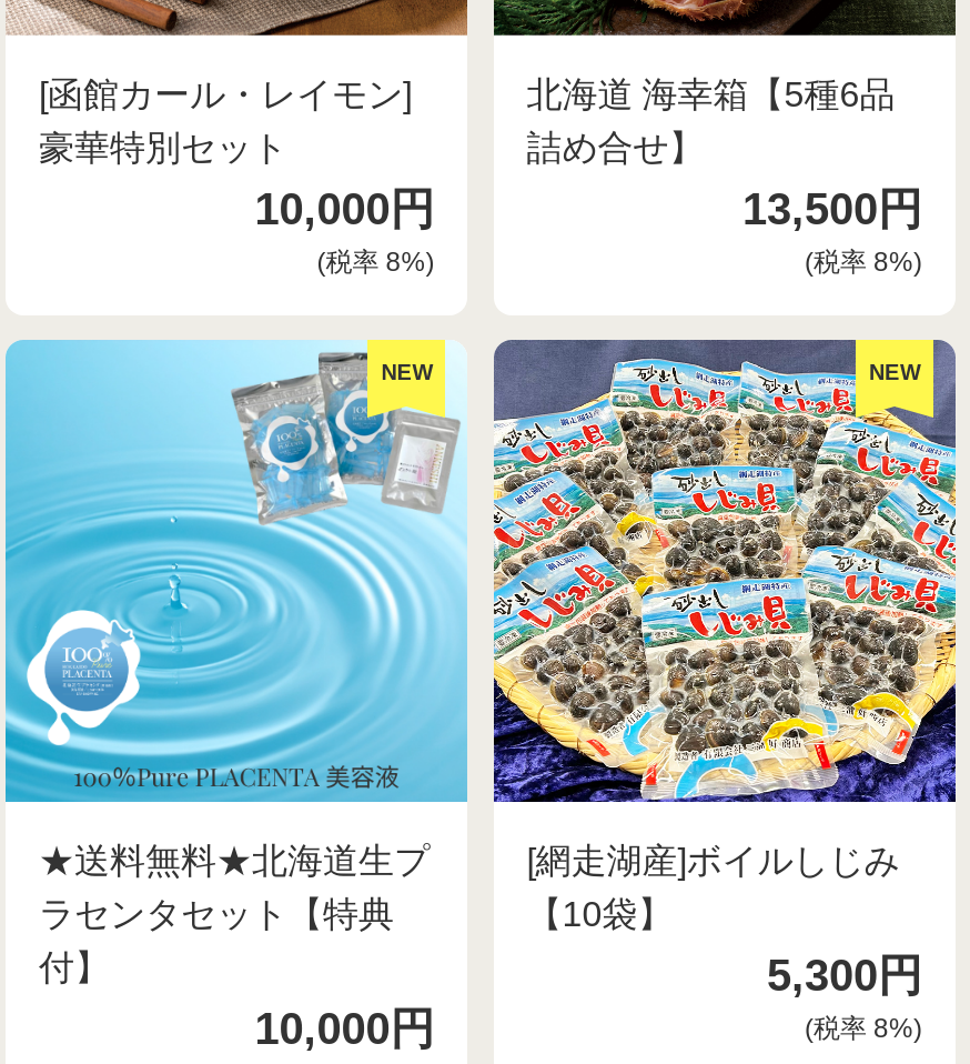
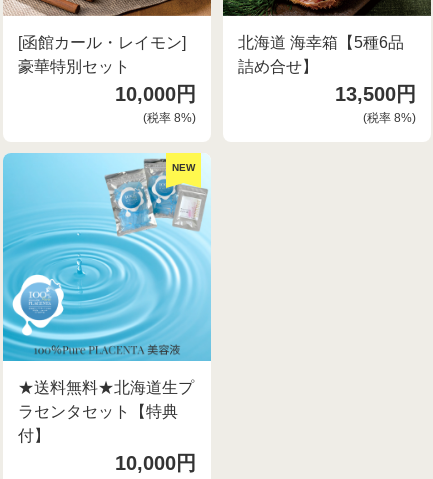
[492,338,958,804] [image] | NEW -> none
[527,843,922,1045] [網走湖産]ボイルしじみ | 【10袋】 | 5,300円 | (税率8%) -> none

